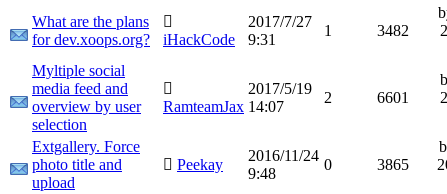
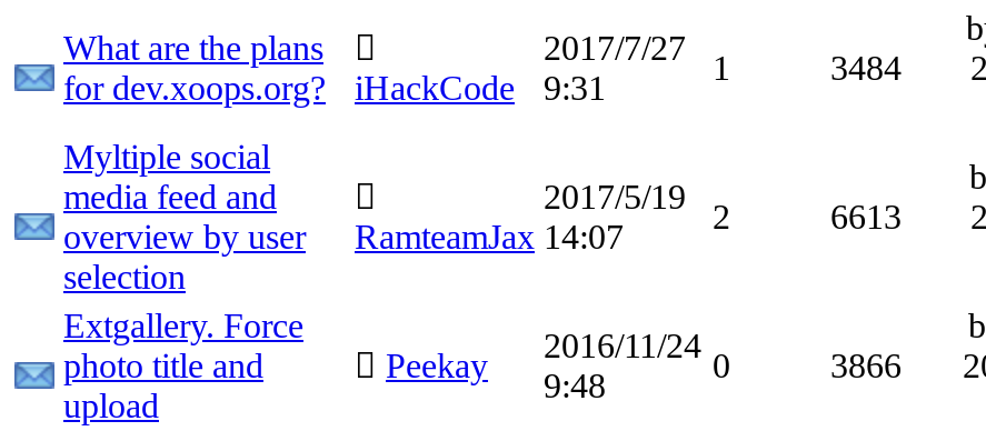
[377,21,409,38] 3482 -> [830,48,902,86] 3484
[377,88,409,105] 6601 -> [830,197,902,234] 6613
[377,155,409,172] 3865 -> [830,345,902,383] 3866

